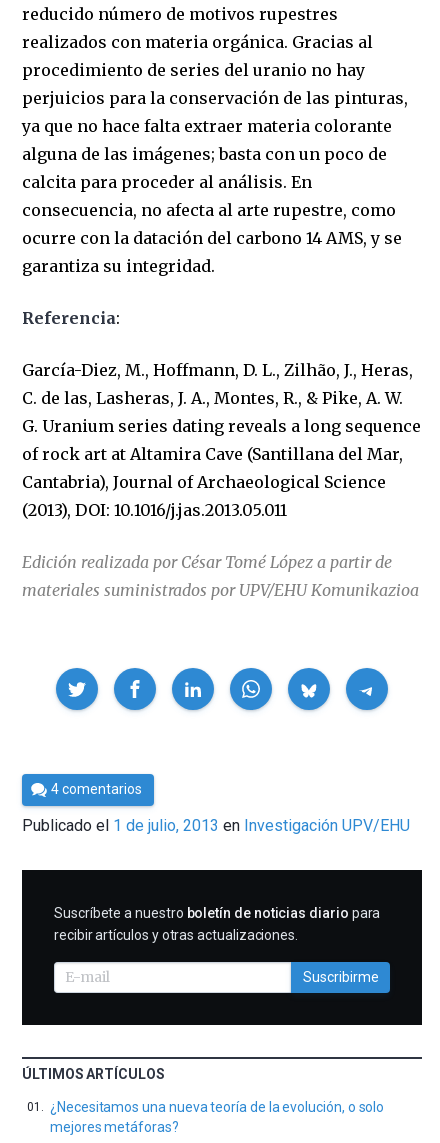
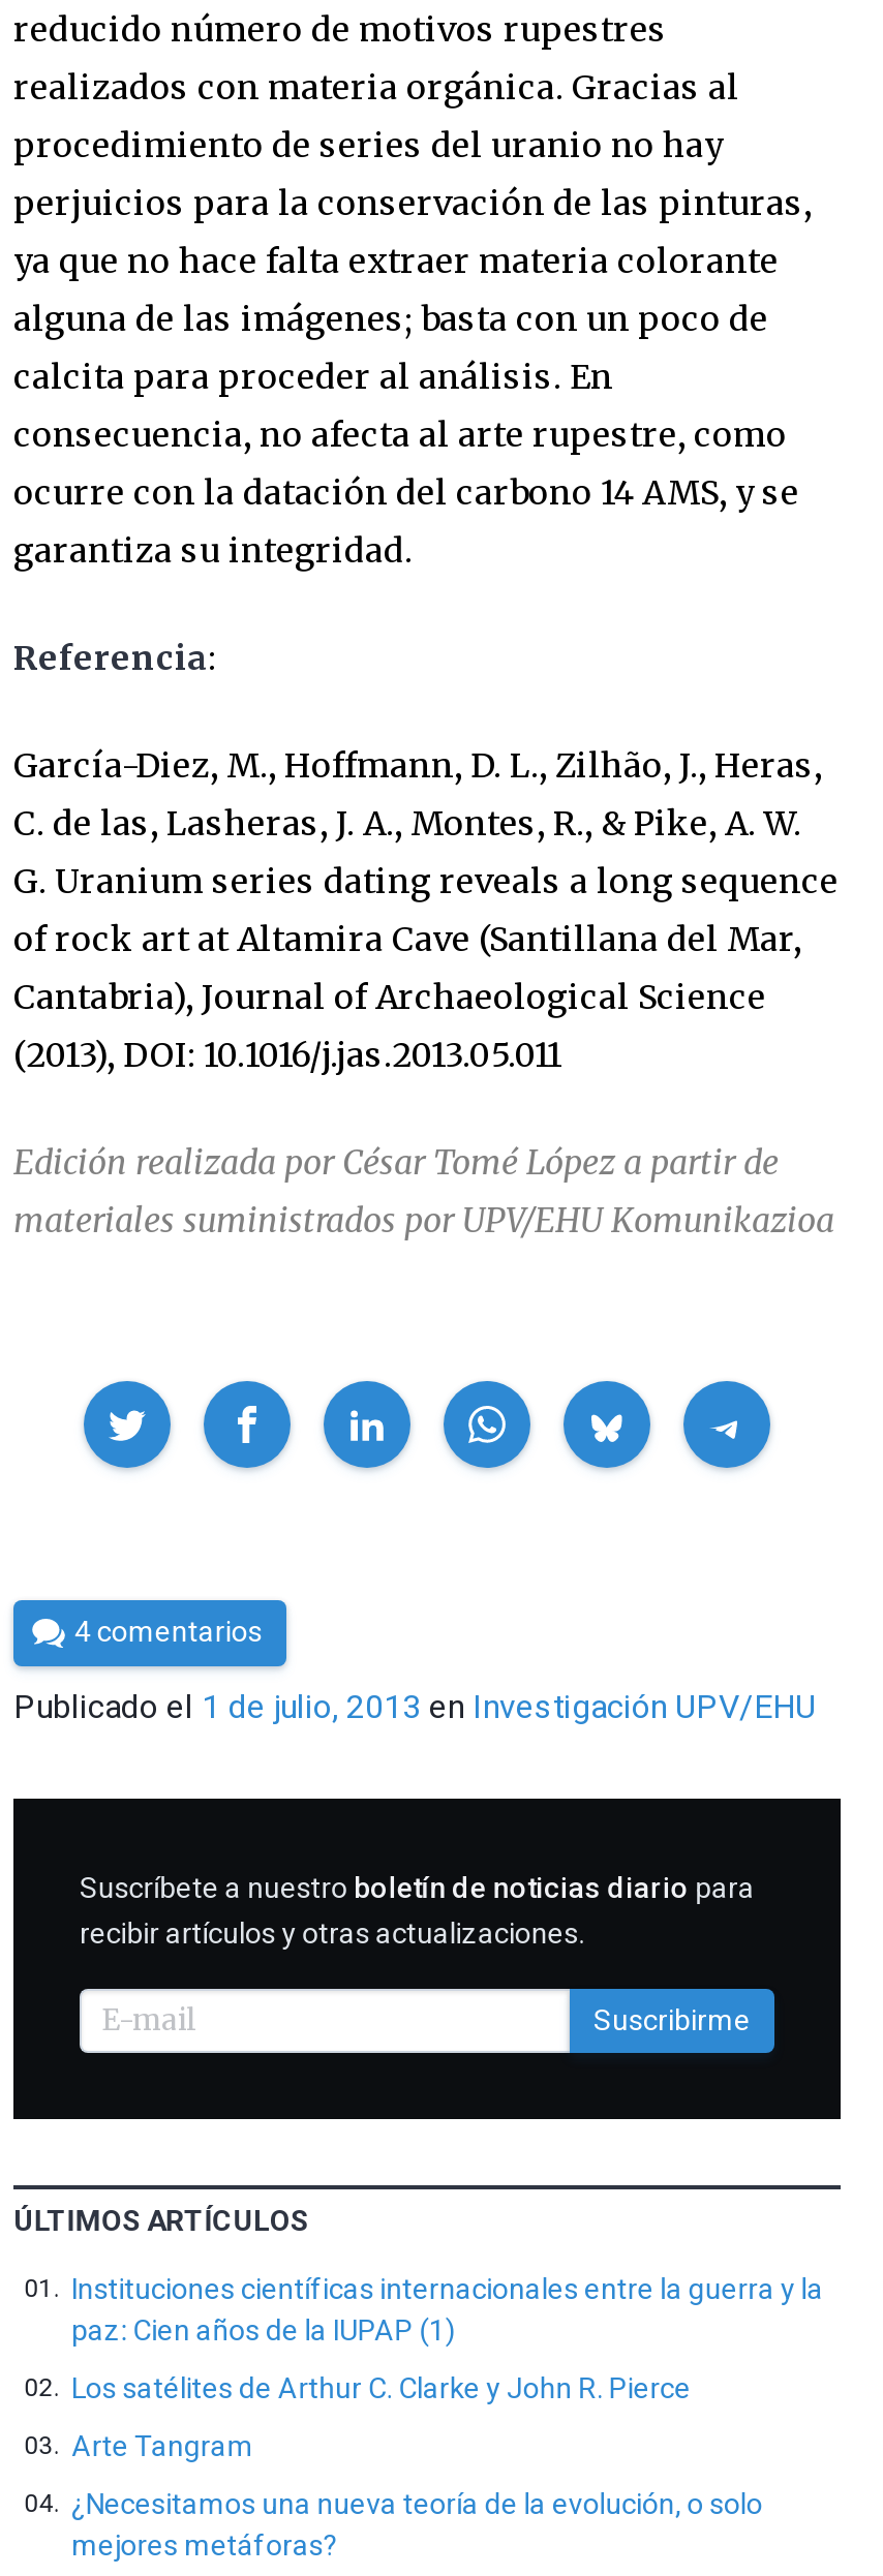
none -> [71,2272,823,2462] Instituciones científicas internacionales entre la guerra y la | paz: Cien años de la IUPAP (1) | Los satélites de Arthur C. Clarke y John R. Pierce | Arte Tangram

